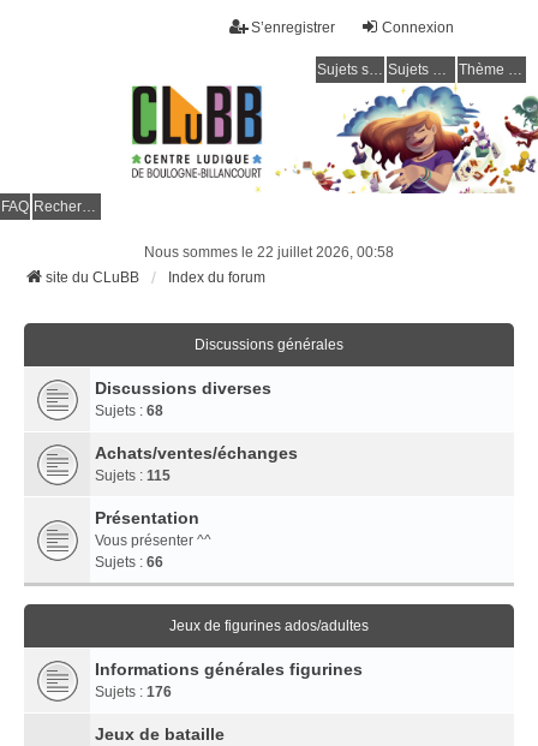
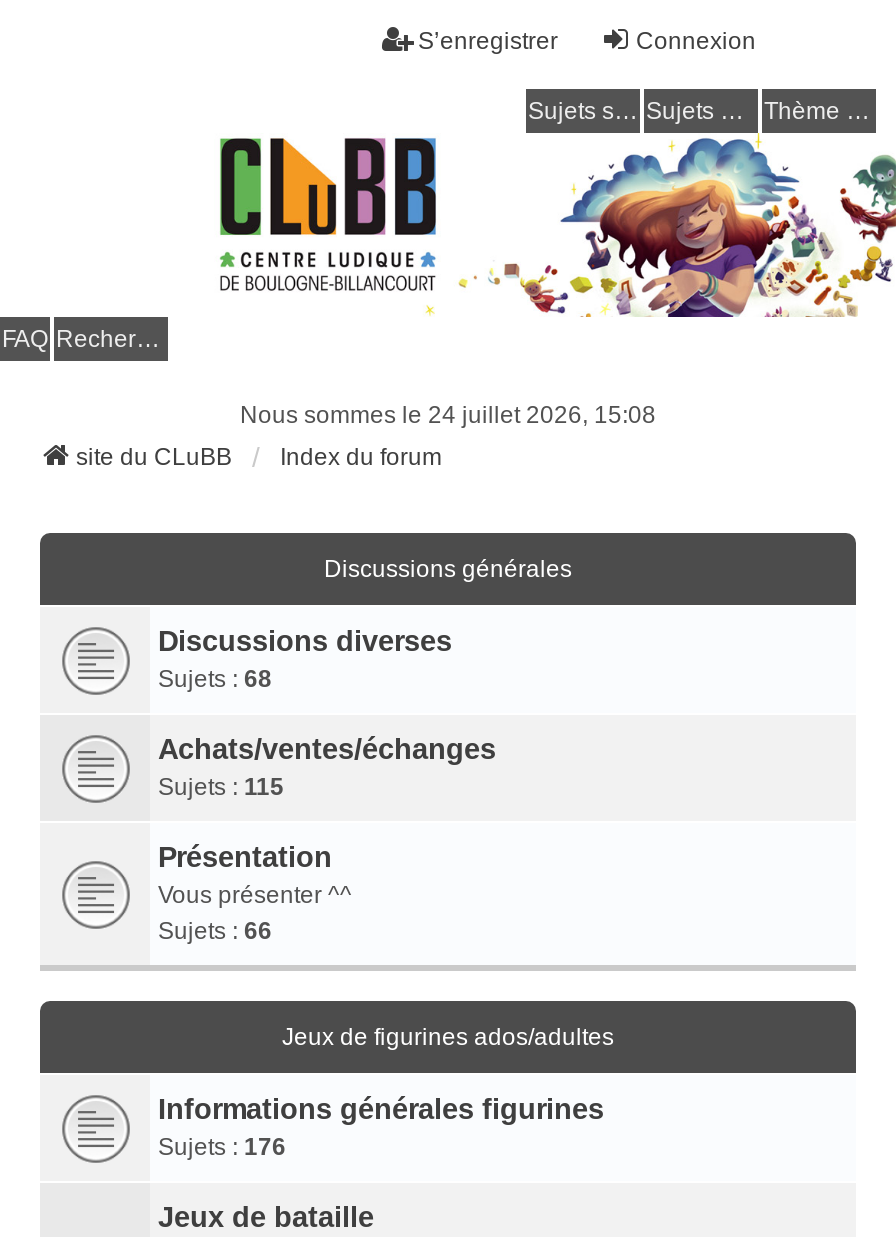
[144,244,394,261] Nous sommes le 22 juillet 2026, 00:58 -> [240,401,656,429] Nous sommes le 24 juillet 2026, 15:08

